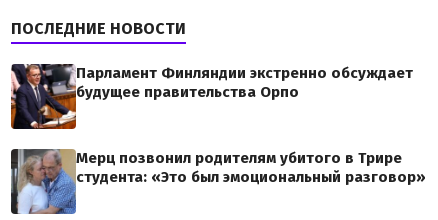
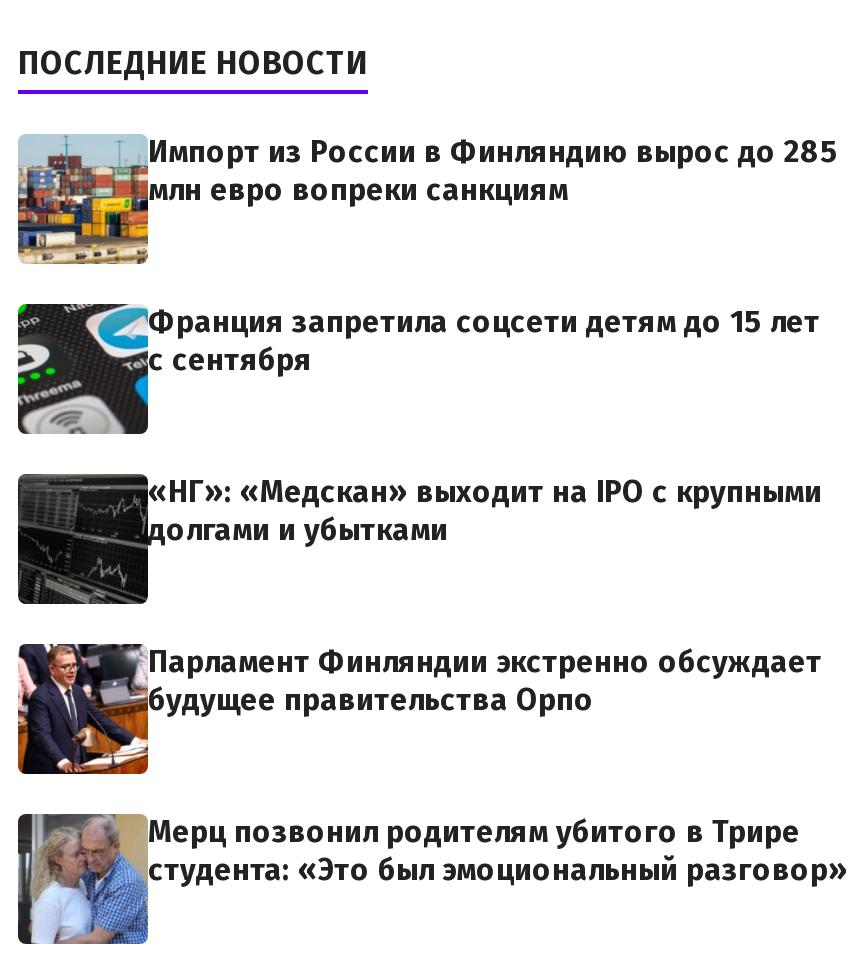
none -> [16,134,838,266] [image] | Импорт из России в Финляндию вырос до 285 | млн евро вопреки санкциям
none -> [16,304,820,436] [image] | Франция запретила соцсети детям до 15 лет | с сентября
none -> [16,472,822,606] [image] | «НГ»: «Медскан» выходит на IPO с крупными | долгами и убытками

